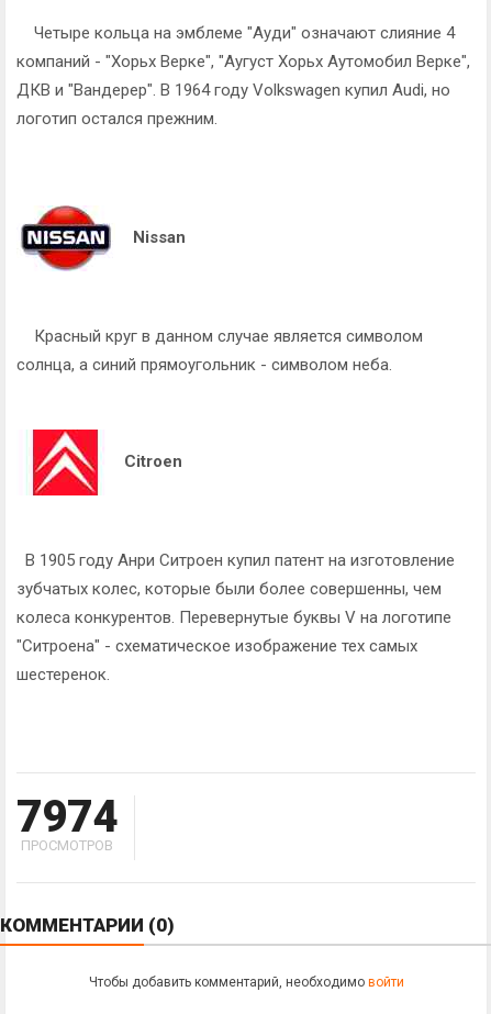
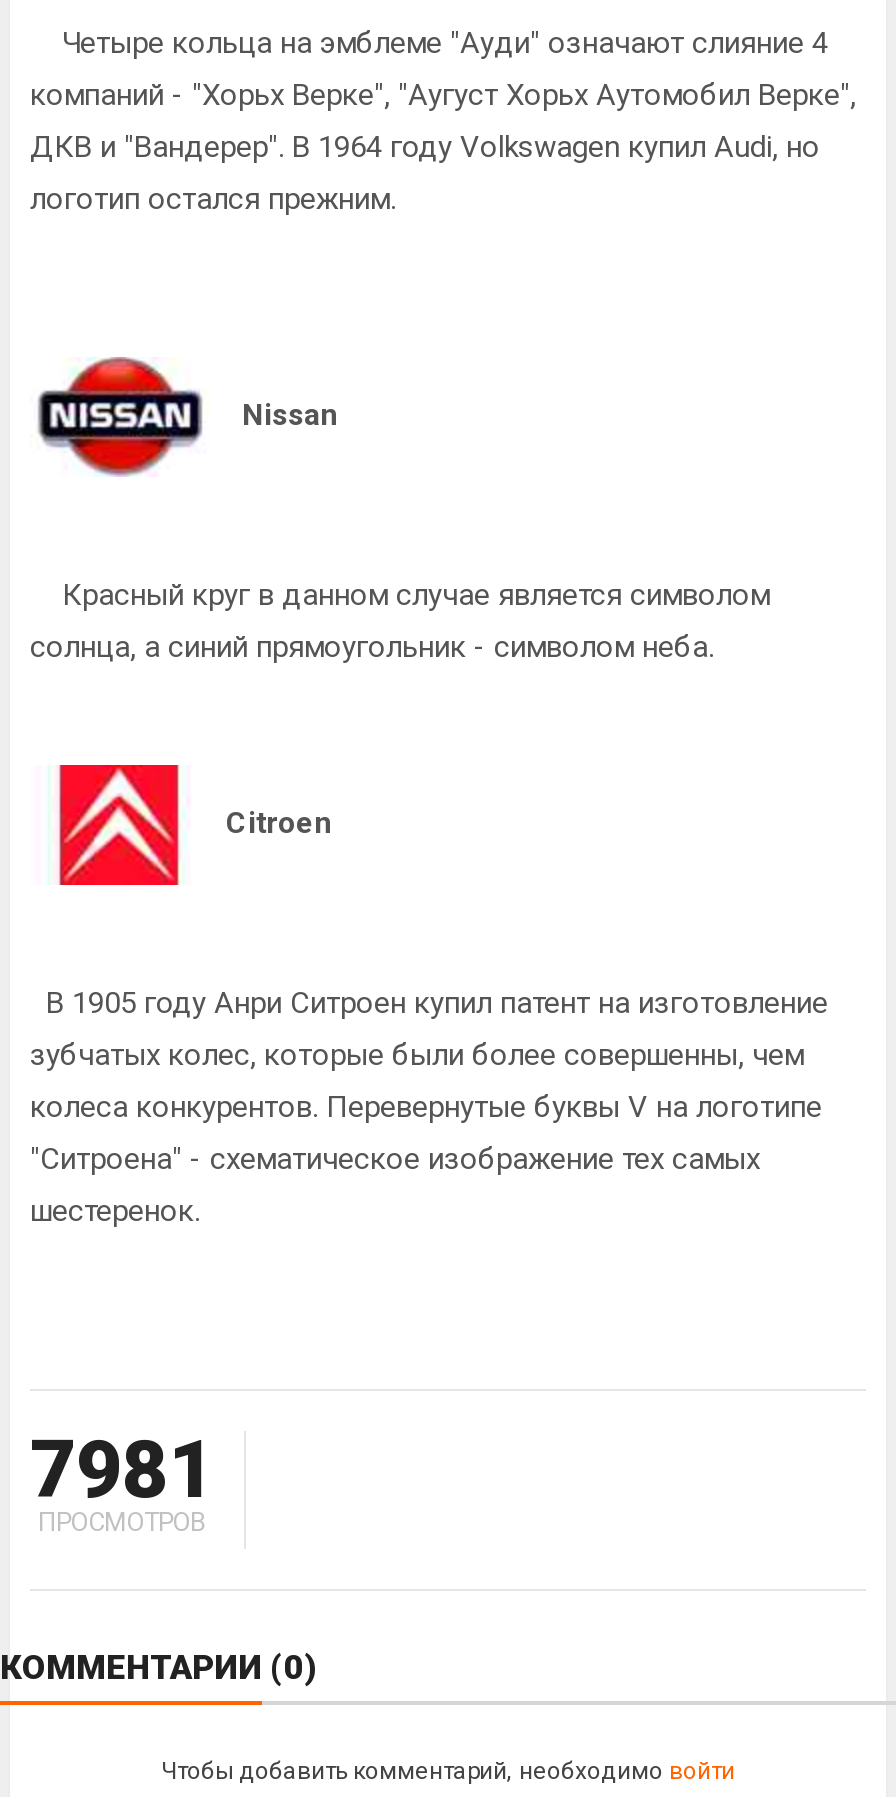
[16,791,118,842] 7974 -> [30,1422,214,1516] 7981

